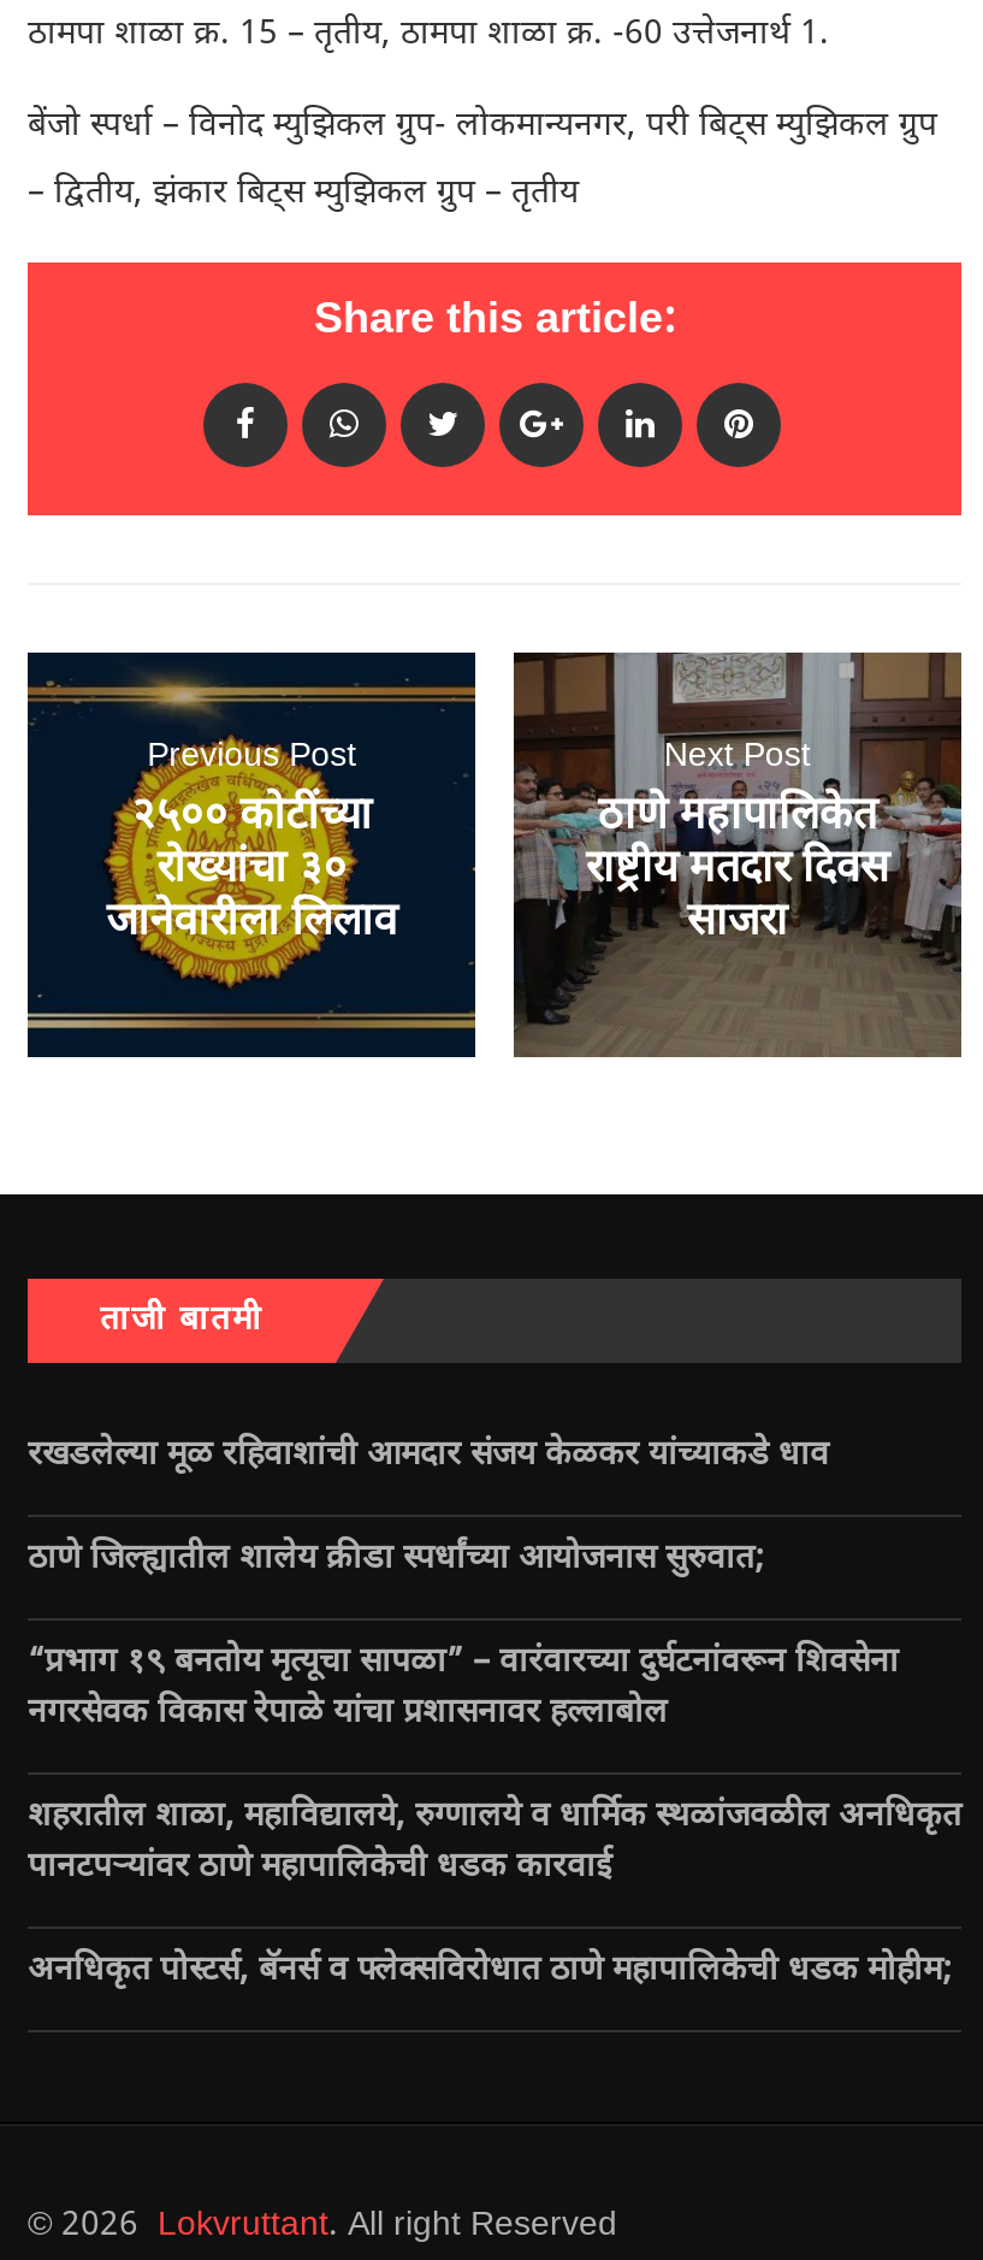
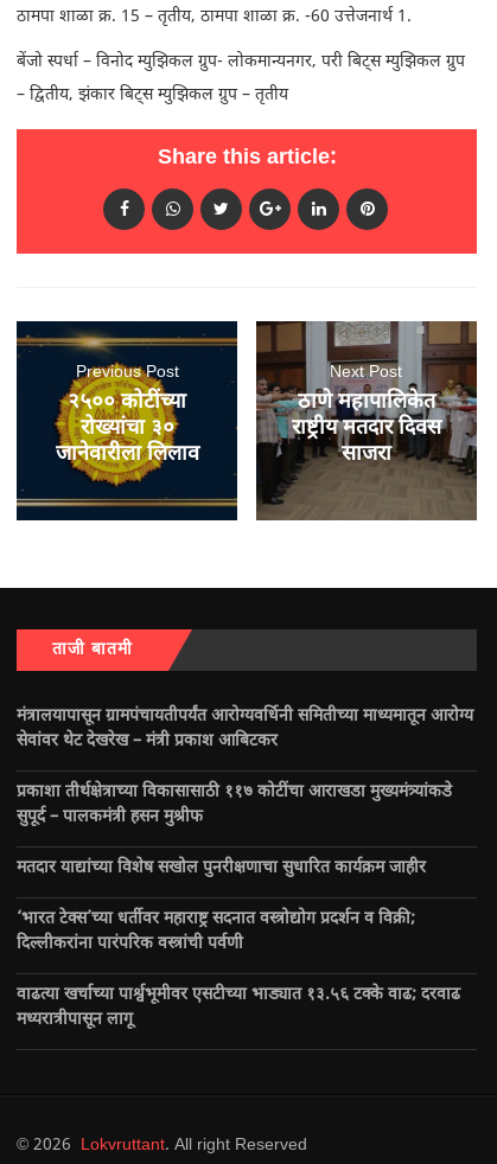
[28,1433,829,1478] रखडलेल्या मूळ रहिवाशांची आमदार संजय केळकर यांच्याकडे धाव -> [17,705,473,753] मंत्रालयापासून ग्रामपंचायतीपर्यंत आरोग्यवर्धिनी समितीच्या माध्यमातून आरोग्य | सेवांवर थेट देखरेख – मंत्री प्रकाश आबिटकर
[28,1536,764,1582] ठाणे जिल्ह्यातील शालेय क्रीडा स्पर्धांच्या आयोजनास सुरुवात; -> [17,781,452,828] प्रकाशा तीर्थक्षेत्राच्या विकासासाठी ११७ कोटींचा आराखडा मुख्यमंत्र्यांकडे | सुपूर्द – पालकमंत्री हसन मुश्रीफ
[28,1640,899,1736] “प्रभाग १९ बनतोय मृत्यूचा सापळा” – वारंवारच्या दुर्घटनांवरून शिवसेना | नगरसेवक विकास रेपाळे यांचा प्रशासनावर हल्लाबोल -> [17,857,426,879] मतदार याद्यांच्या विशेष सखोल पुनरीक्षणाचा सुधारित कार्यक्रम जाहीर
[28,1794,961,1890] शहरातील शाळा, महाविद्यालये, रुग्णालये व धार्मिक स्थळांजवळील अनधिकृत | पानटपऱ्यांवर ठाणे महापालिकेची धडक कारवाई -> [17,908,415,955] ‘भारत टेक्स’च्या धर्तीवर महाराष्ट्र सदनात वस्त्रोद्योग प्रदर्शन व विक्री; | दिल्लीकरांना पारंपरिक वस्त्रांची पर्वणी
[28,1948,952,1994] अनधिकृत पोस्टर्स, बॅनर्स व फ्लेक्सविरोधात ठाणे महापालिकेची धडक मोहीम; -> [17,984,460,1031] वाढत्या खर्चाच्या पार्श्वभूमीवर एसटीच्या भाड्यात १३.५६ टक्के वाढ; दरवाढ | मध्यरात्रीपासून लागू

